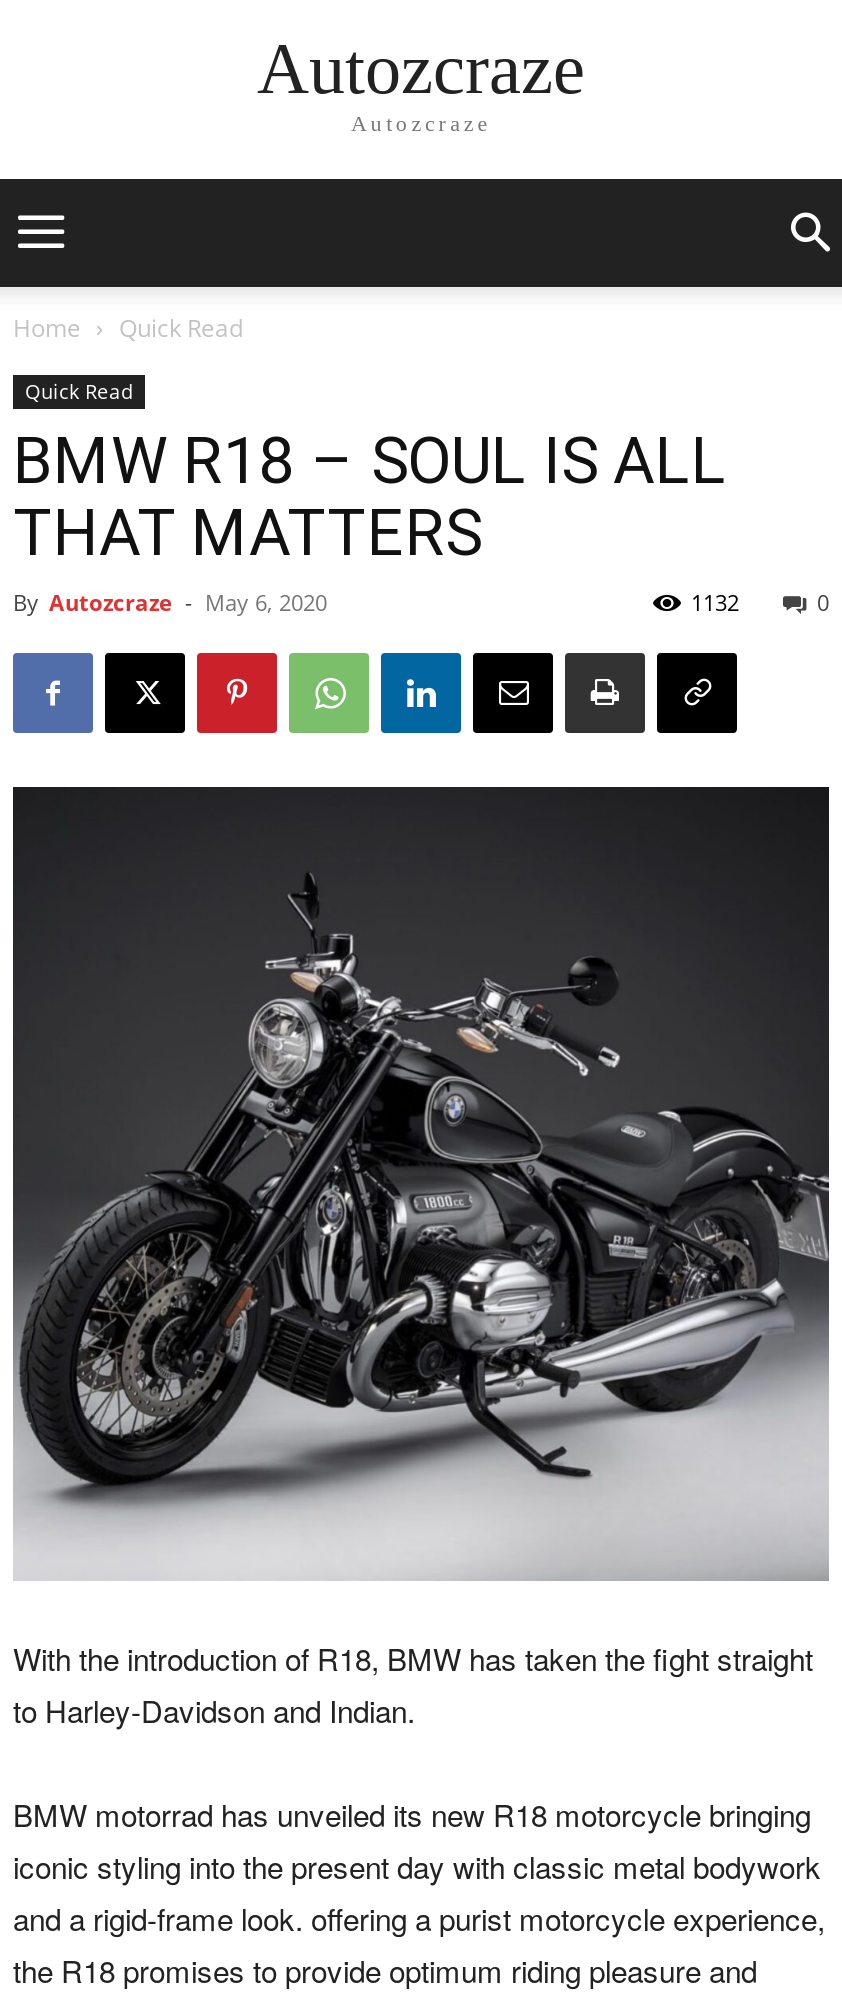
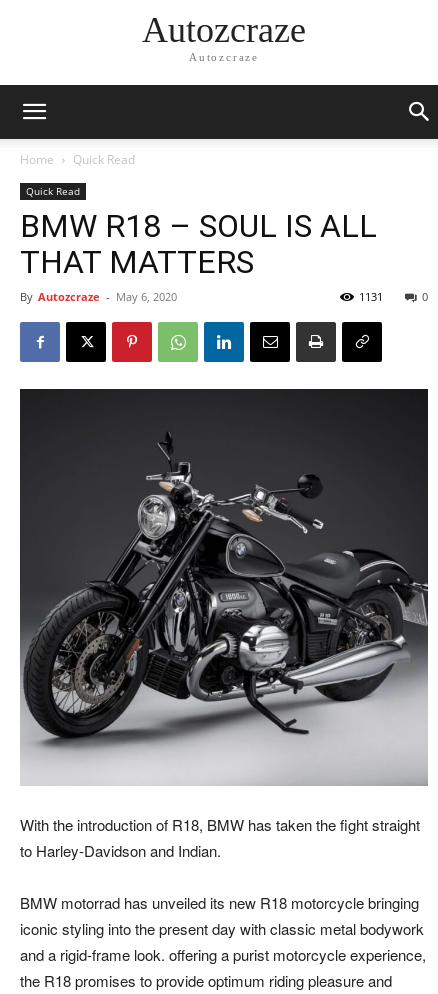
[691,587,739,617] 1132 -> [359,289,383,304] 1131

